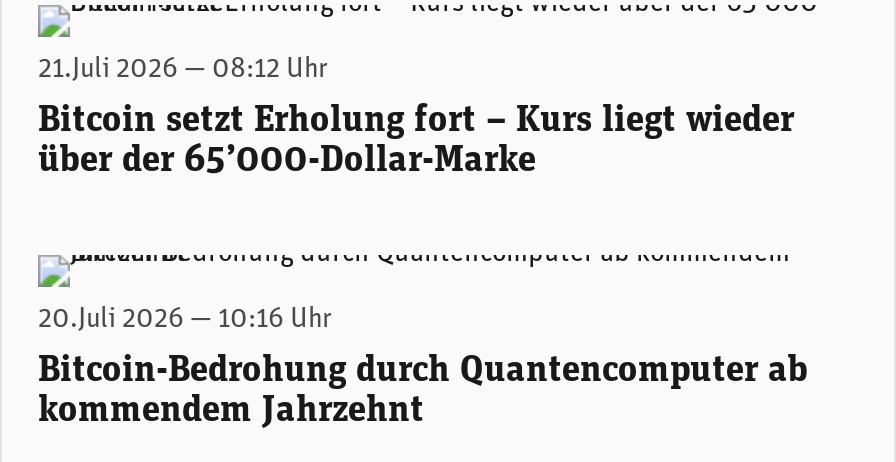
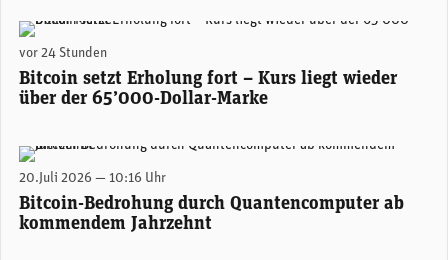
[38,54,328,84] 21.Juli 2026 — 08:12 Uhr -> [19,46,107,61] vor 24 Stunden

